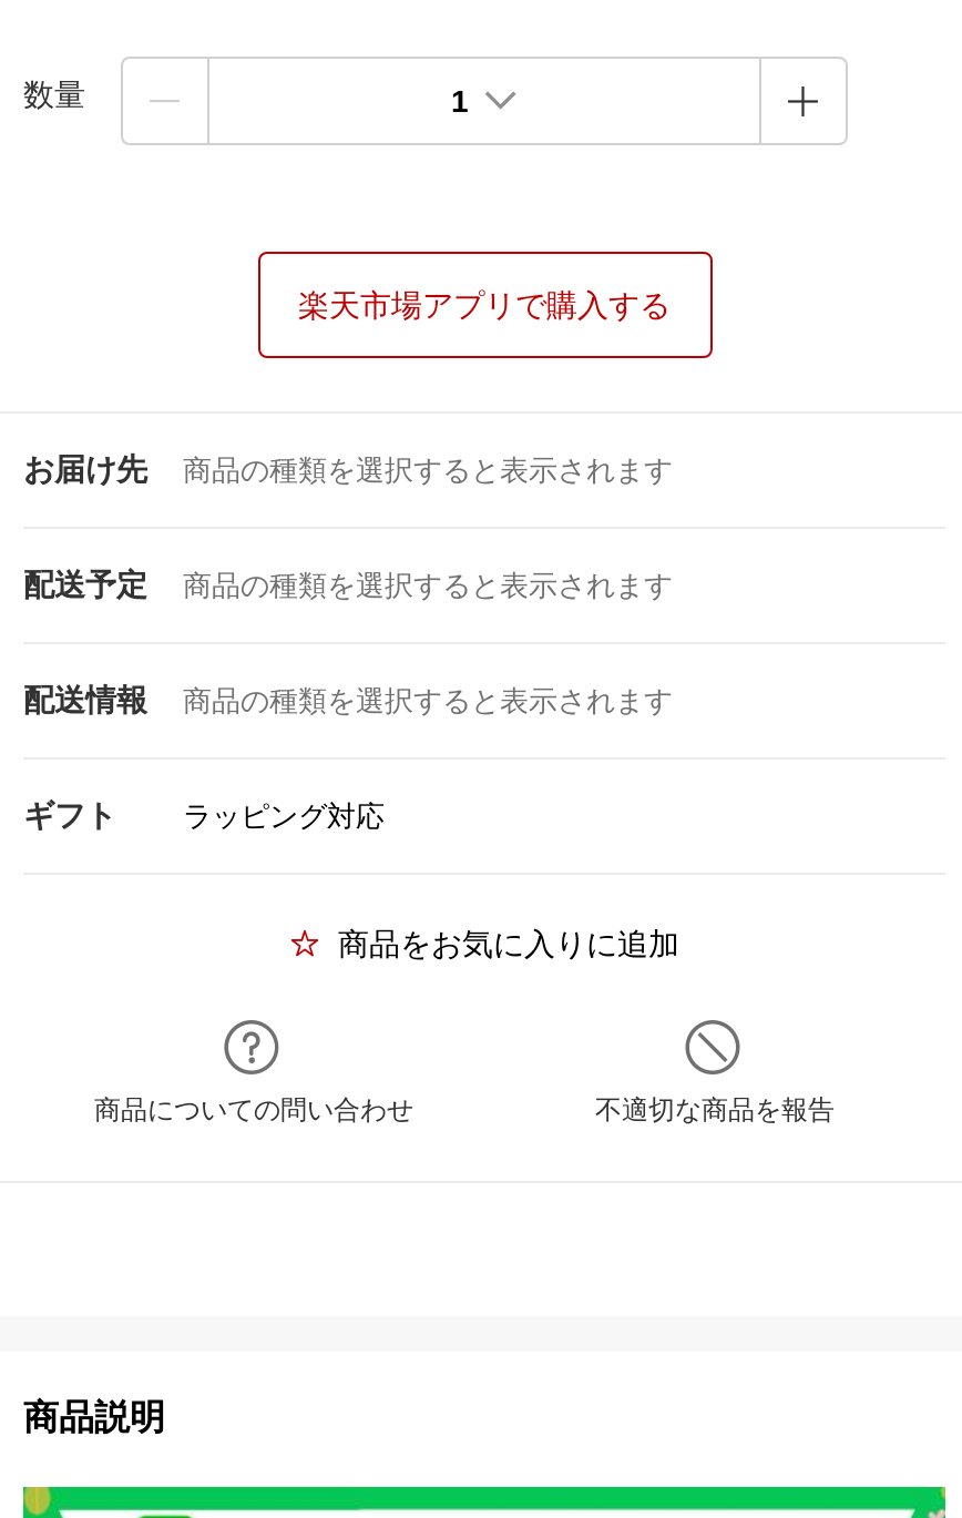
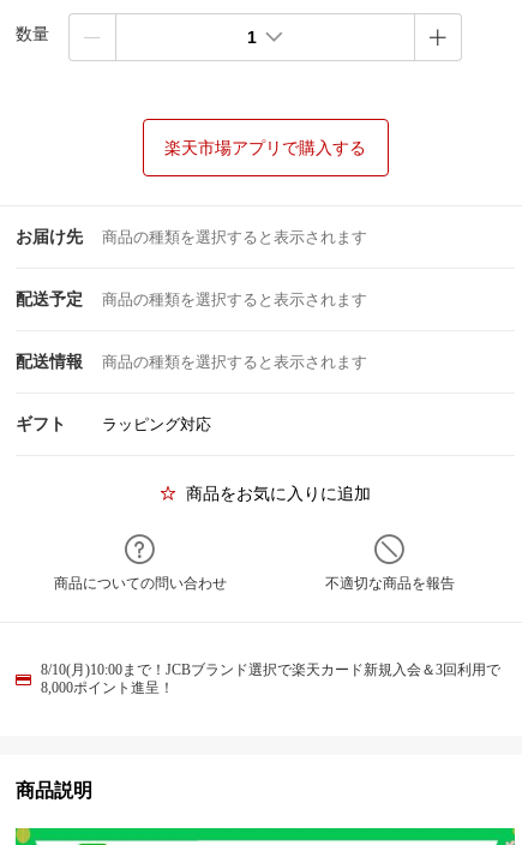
none -> [41,661,500,696] 8/10(月)10:00まで！JCBブランド選択で楽天カード新規入会＆3回利用で | 8,000ポイント進呈！

